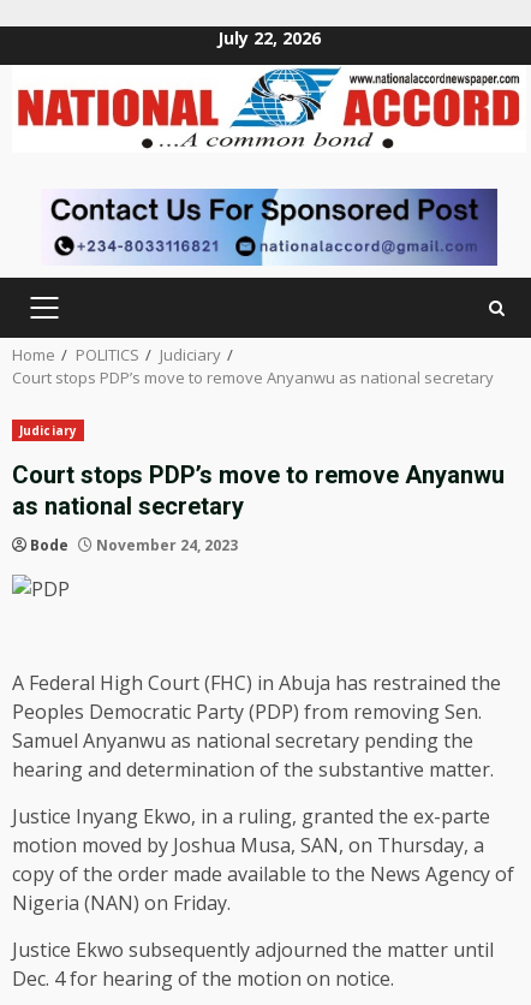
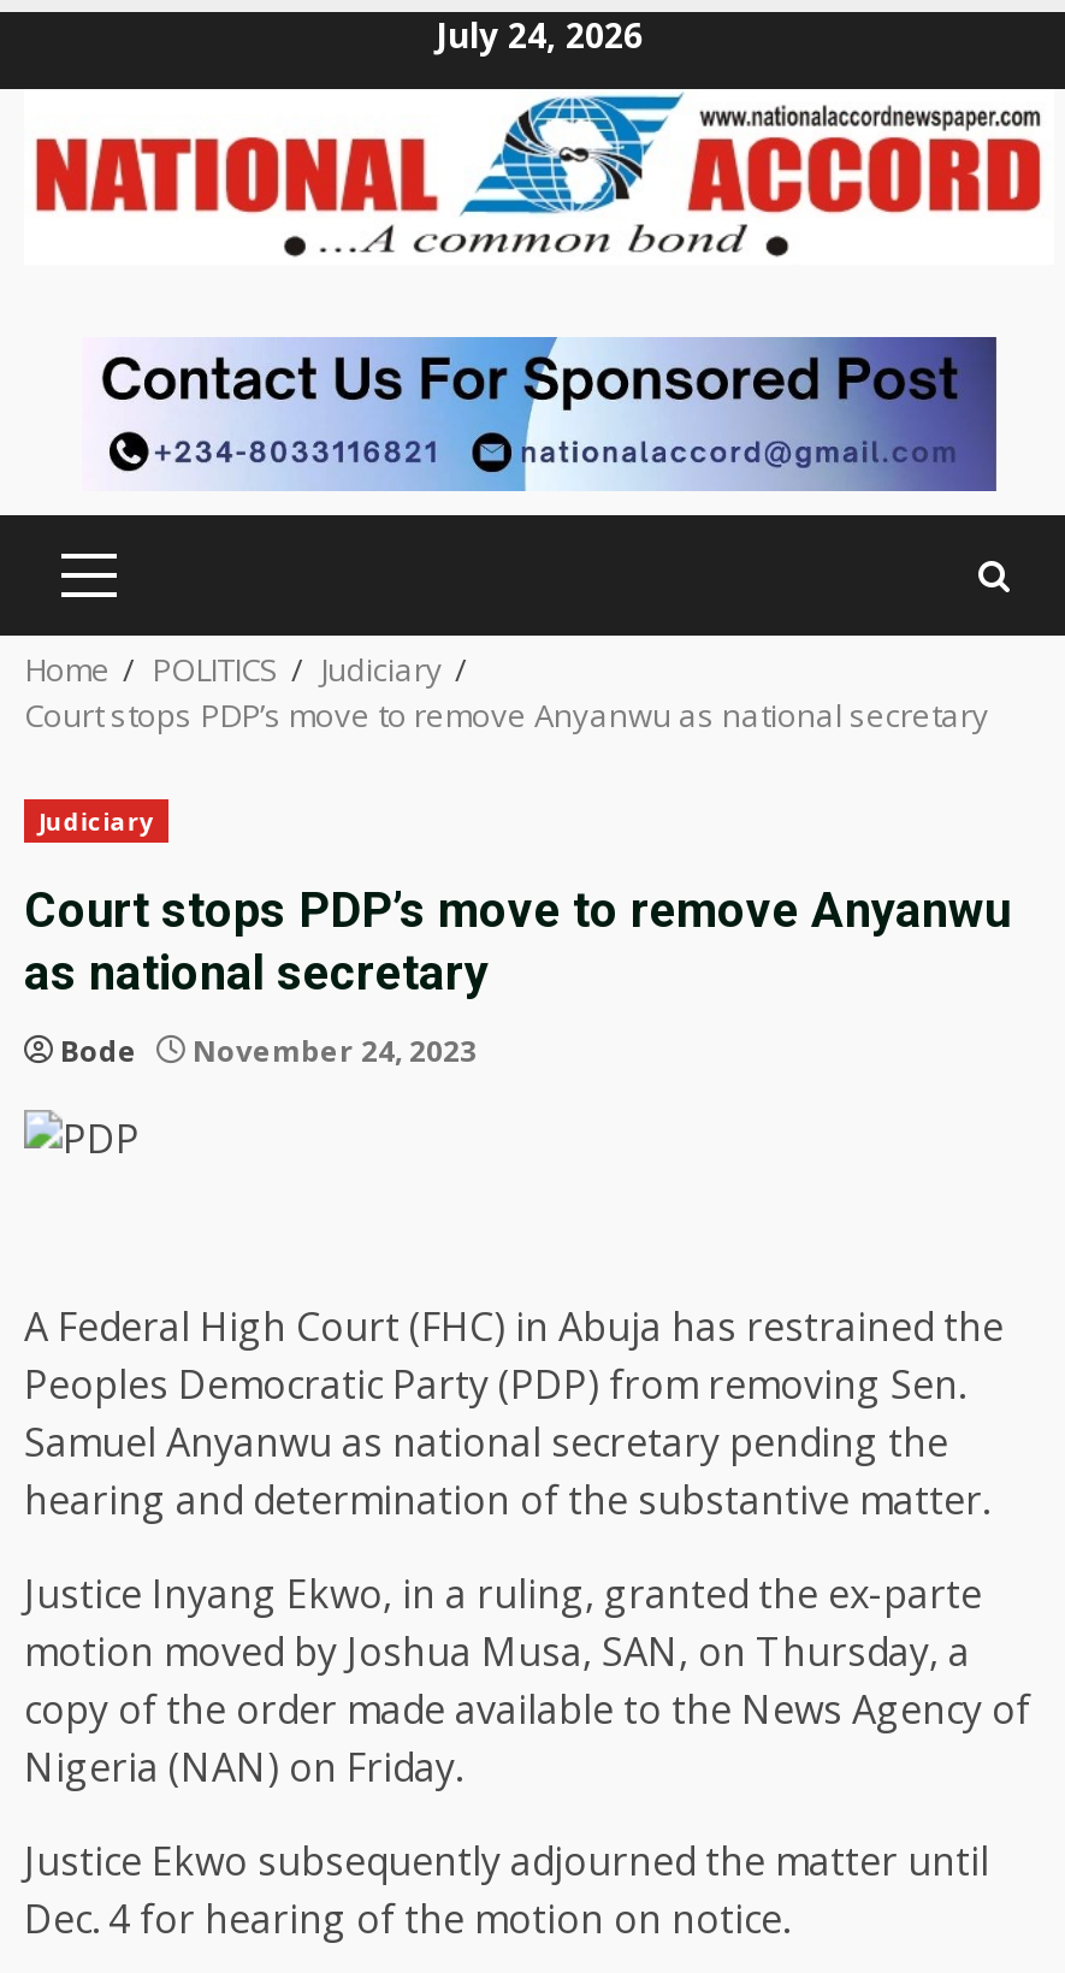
[217,26,321,49] July 22, 2026 -> [436,11,643,57] July 24, 2026

